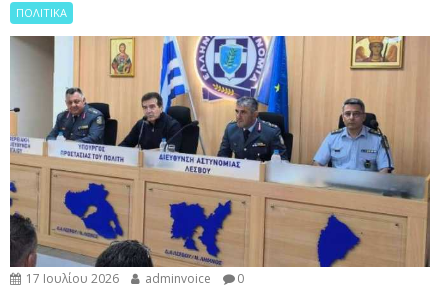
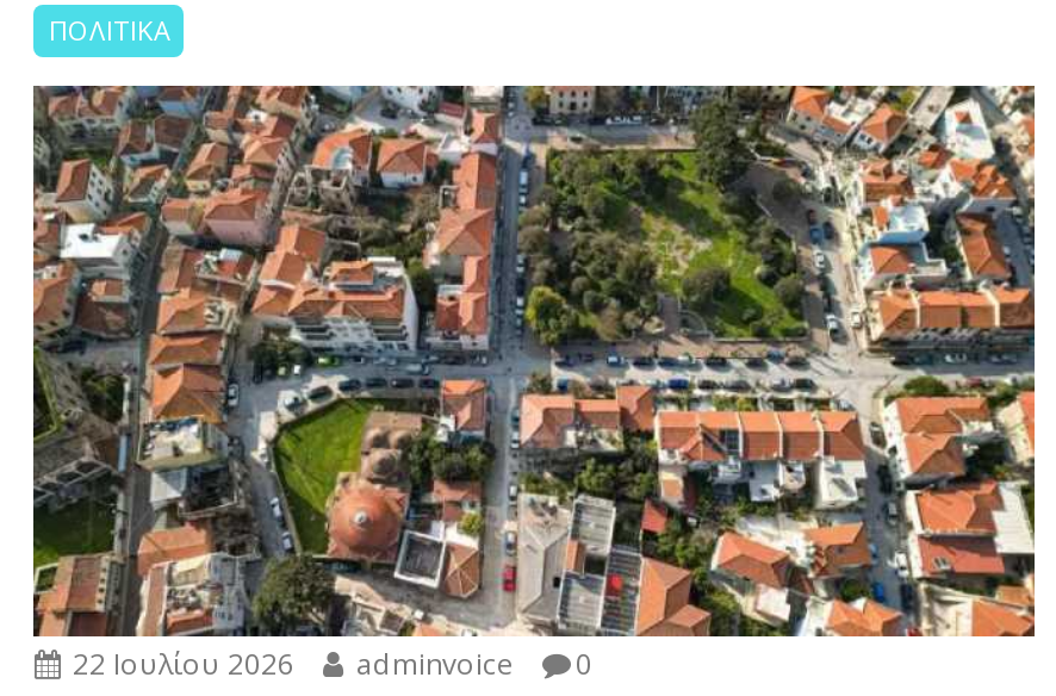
[9,35,431,287] [image] | 17 Ιουλίου 2026 adminvoice 0 -> [31,83,1037,685] [image] | 22 Ιουλίου 2026 adminvoice 0

